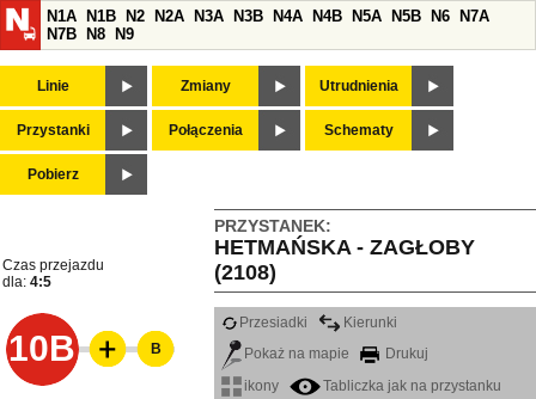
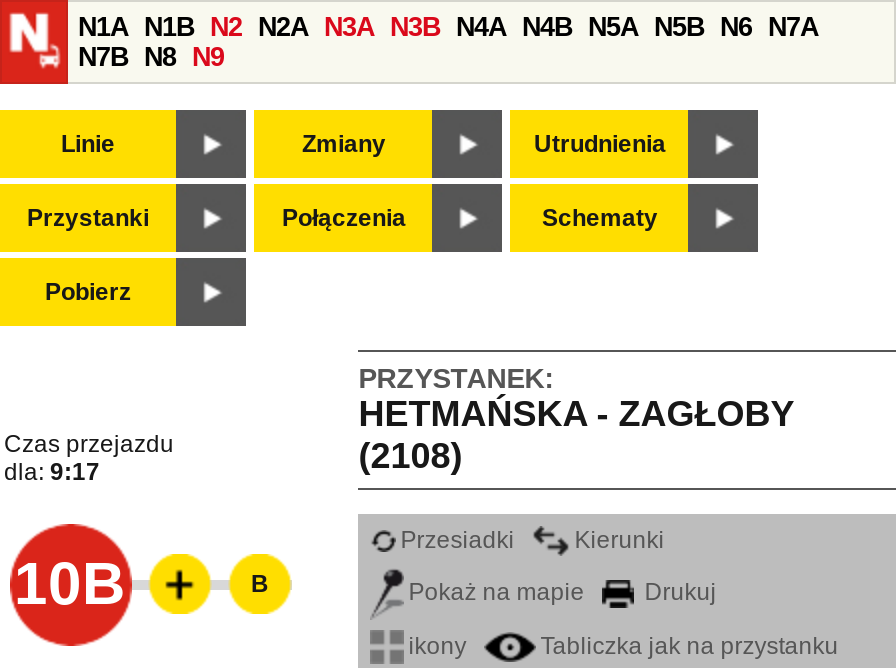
[2,274,51,290] dla: 4:5 -> [4,458,100,486] dla: 9:17

